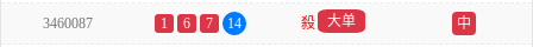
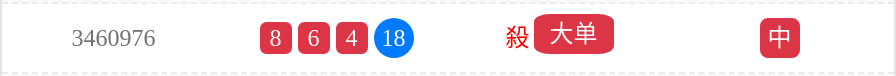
[43,15,93,32] 3460087 -> [72,24,156,52] 3460976
[160,15,168,32] 1 -> [270,24,282,52] 8
[206,15,213,32] 7 -> [346,24,358,52] 4
[227,15,241,32] 14 -> [382,24,406,52] 18

